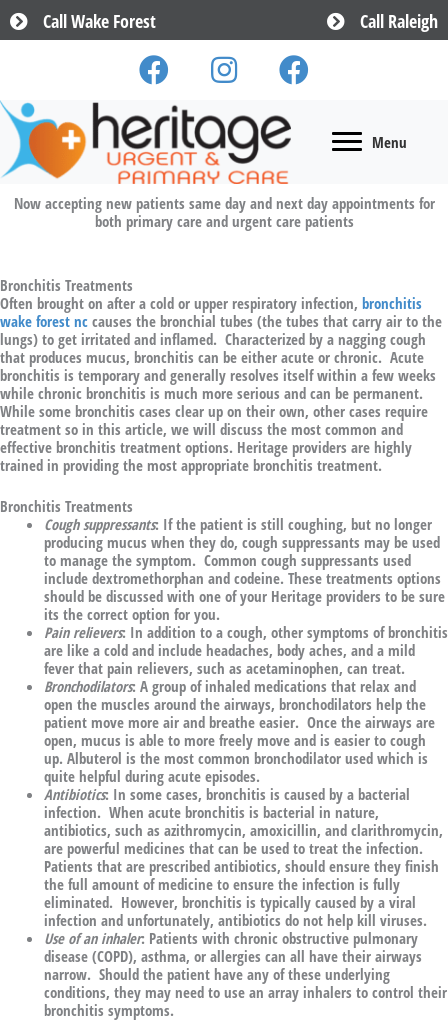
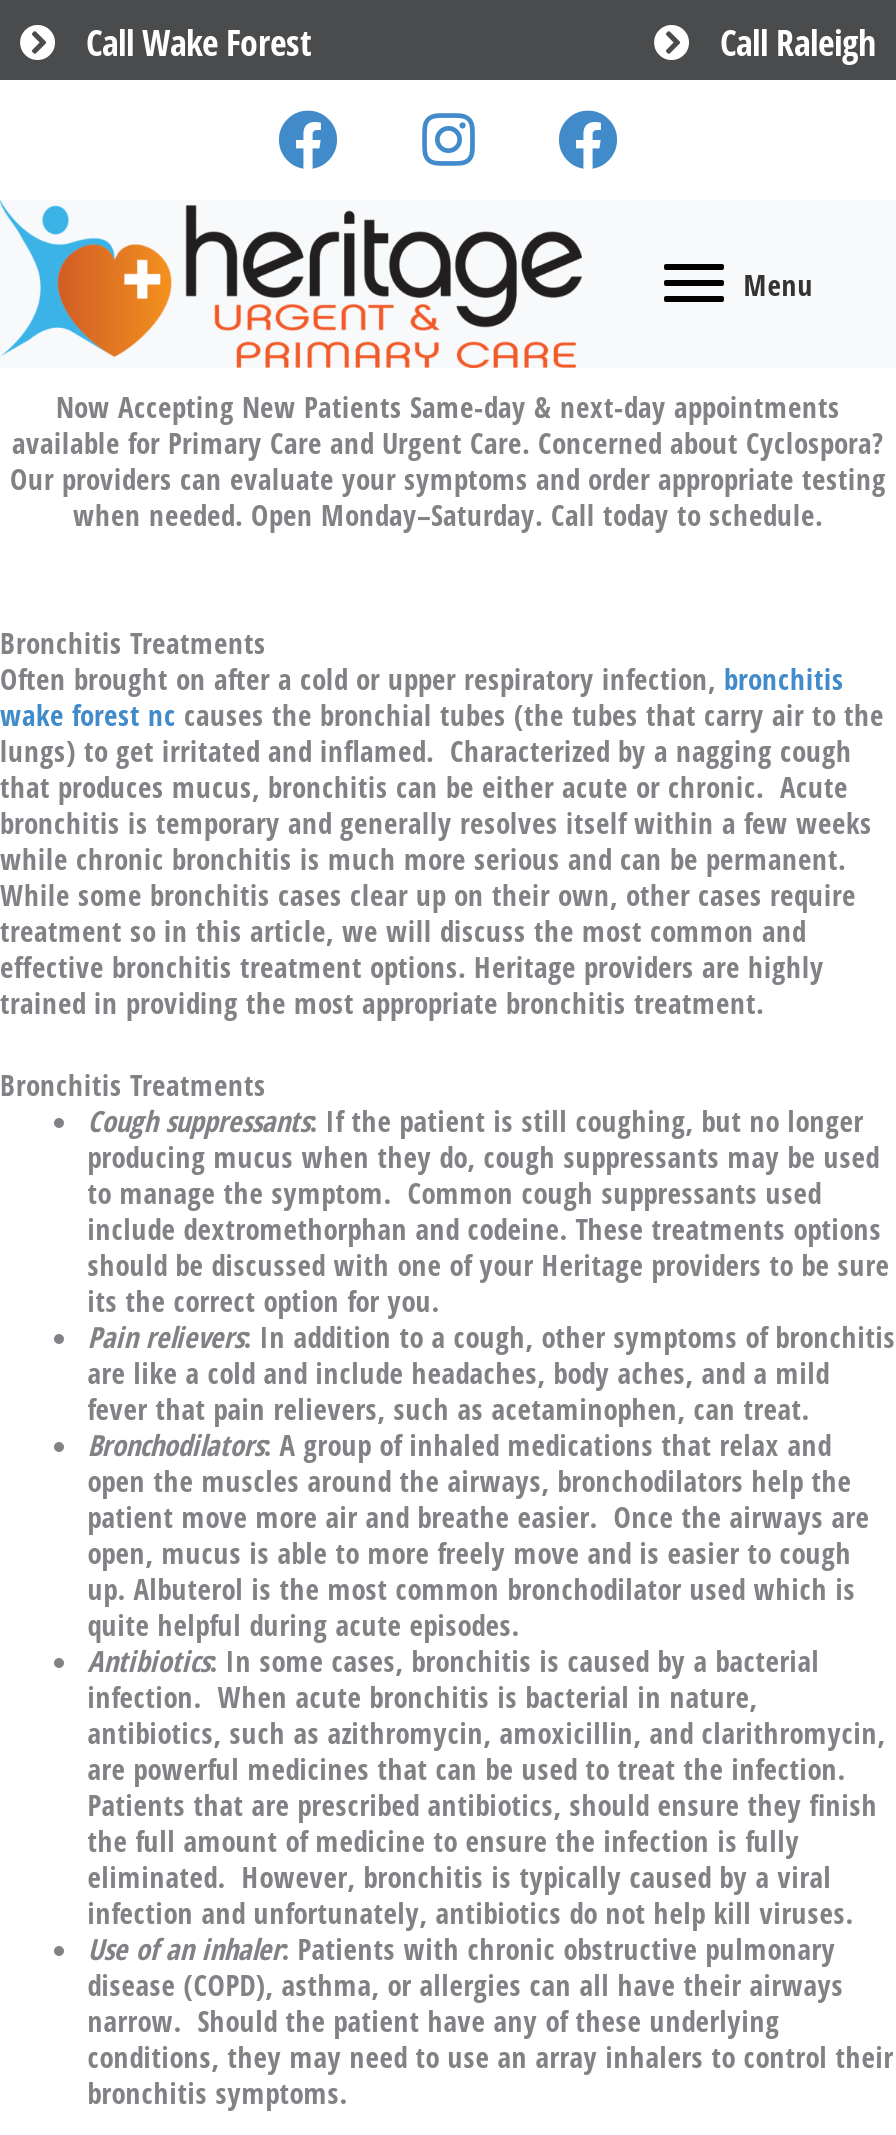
[13,193,434,231] Now accepting new patients same day and next day appointments for | both primary care and urgent care patients -> [10,387,886,535] Now Accepting New Patients Same-day & next-day appointments | available for Primary Care and Urgent Care. Concerned about Cyclospora? | Our providers can evaluate your symptoms and order appropriate testing | when needed. Open Monday–Saturday. Call today to schedule.

